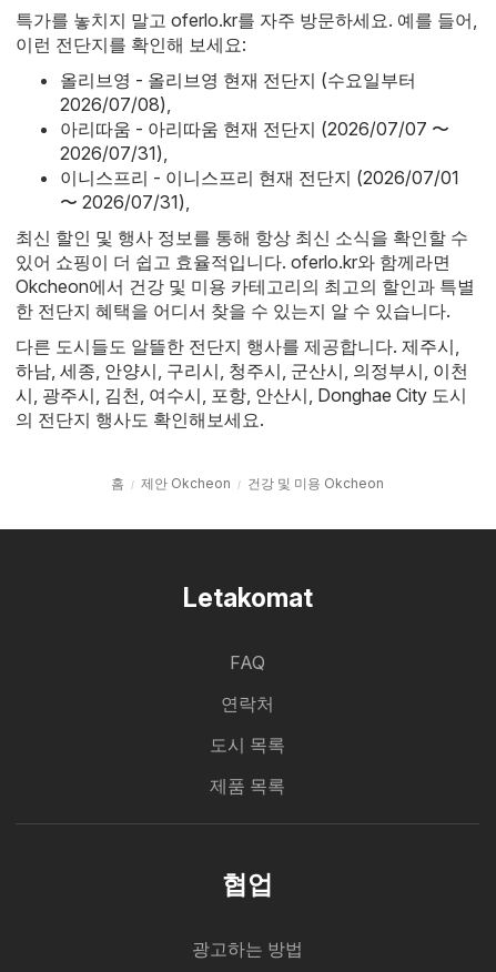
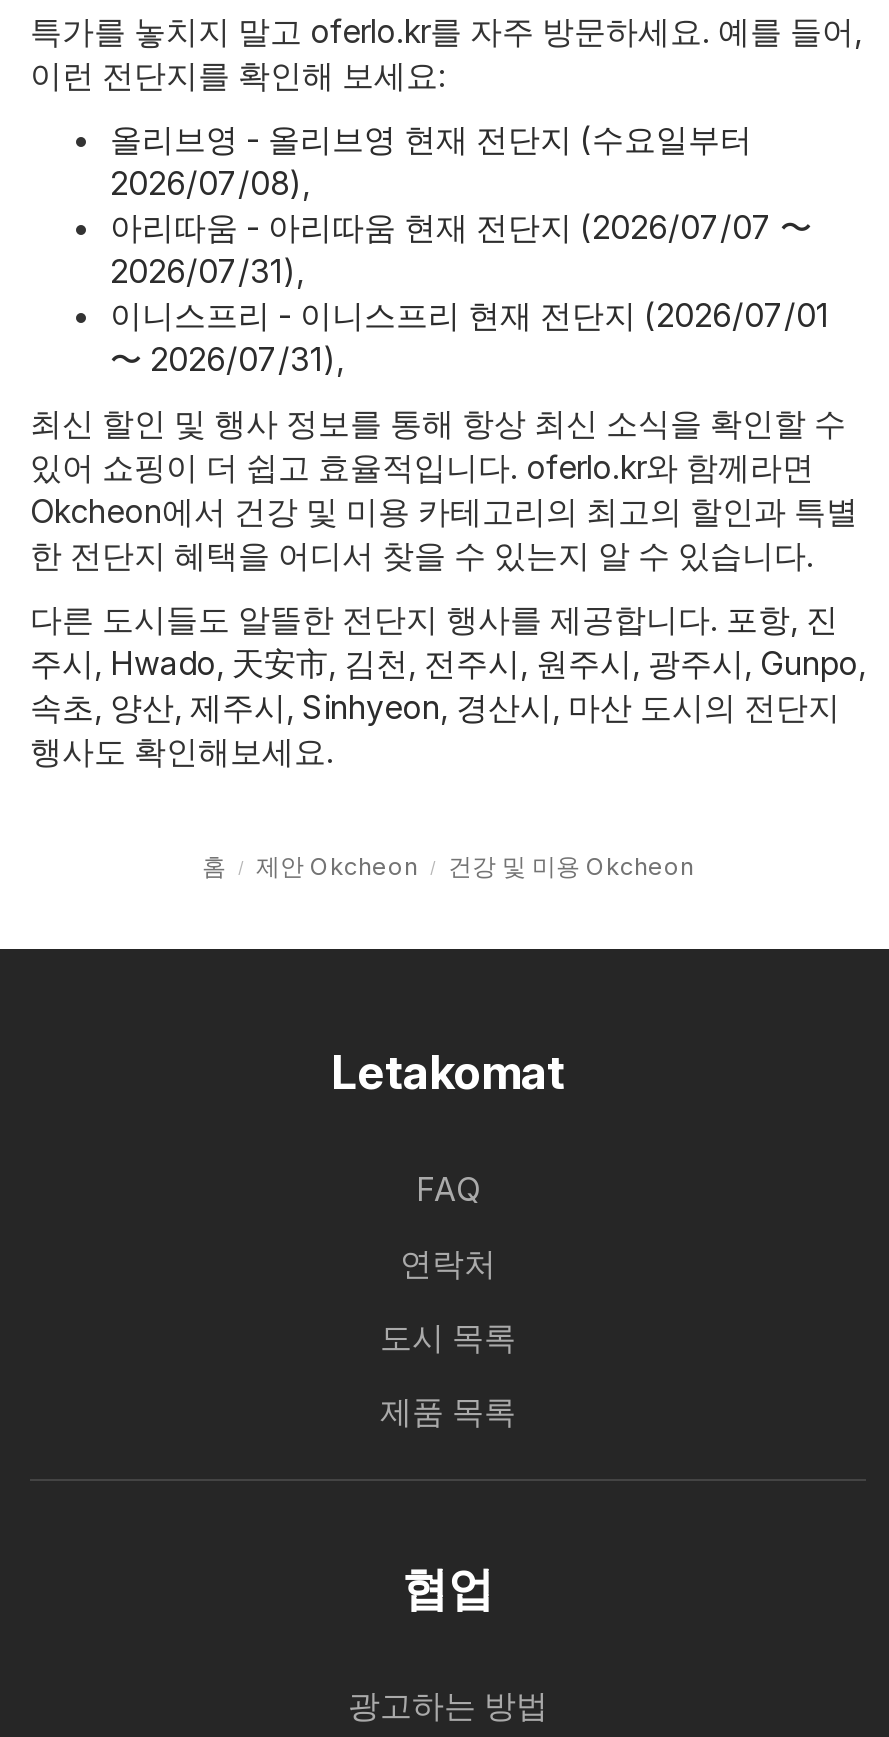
[16,335,468,431] 다른 도시들도 알뜰한 전단지 행사를 제공합니다. 제주시, | 하남, 세종, 안양시, 구리시, 청주시, 군산시, 의정부시, 이천 | 시, 광주시, 김천, 여수시, 포항, 안산시, Donghae City 도시 | 의 전단지 행사도 확인해보세요. -> [30,599,866,771] 다른 도시들도 알뜰한 전단지 행사를 제공합니다. 포항, 진 | 주시, Hwado,天安市, 김천, 전주시, 원주시, 광주시, Gunpo, | 속초, 양산, 제주시, Sinhyeon, 경산시, 마산 도시의 전단지 | 행사도 확인해보세요.

